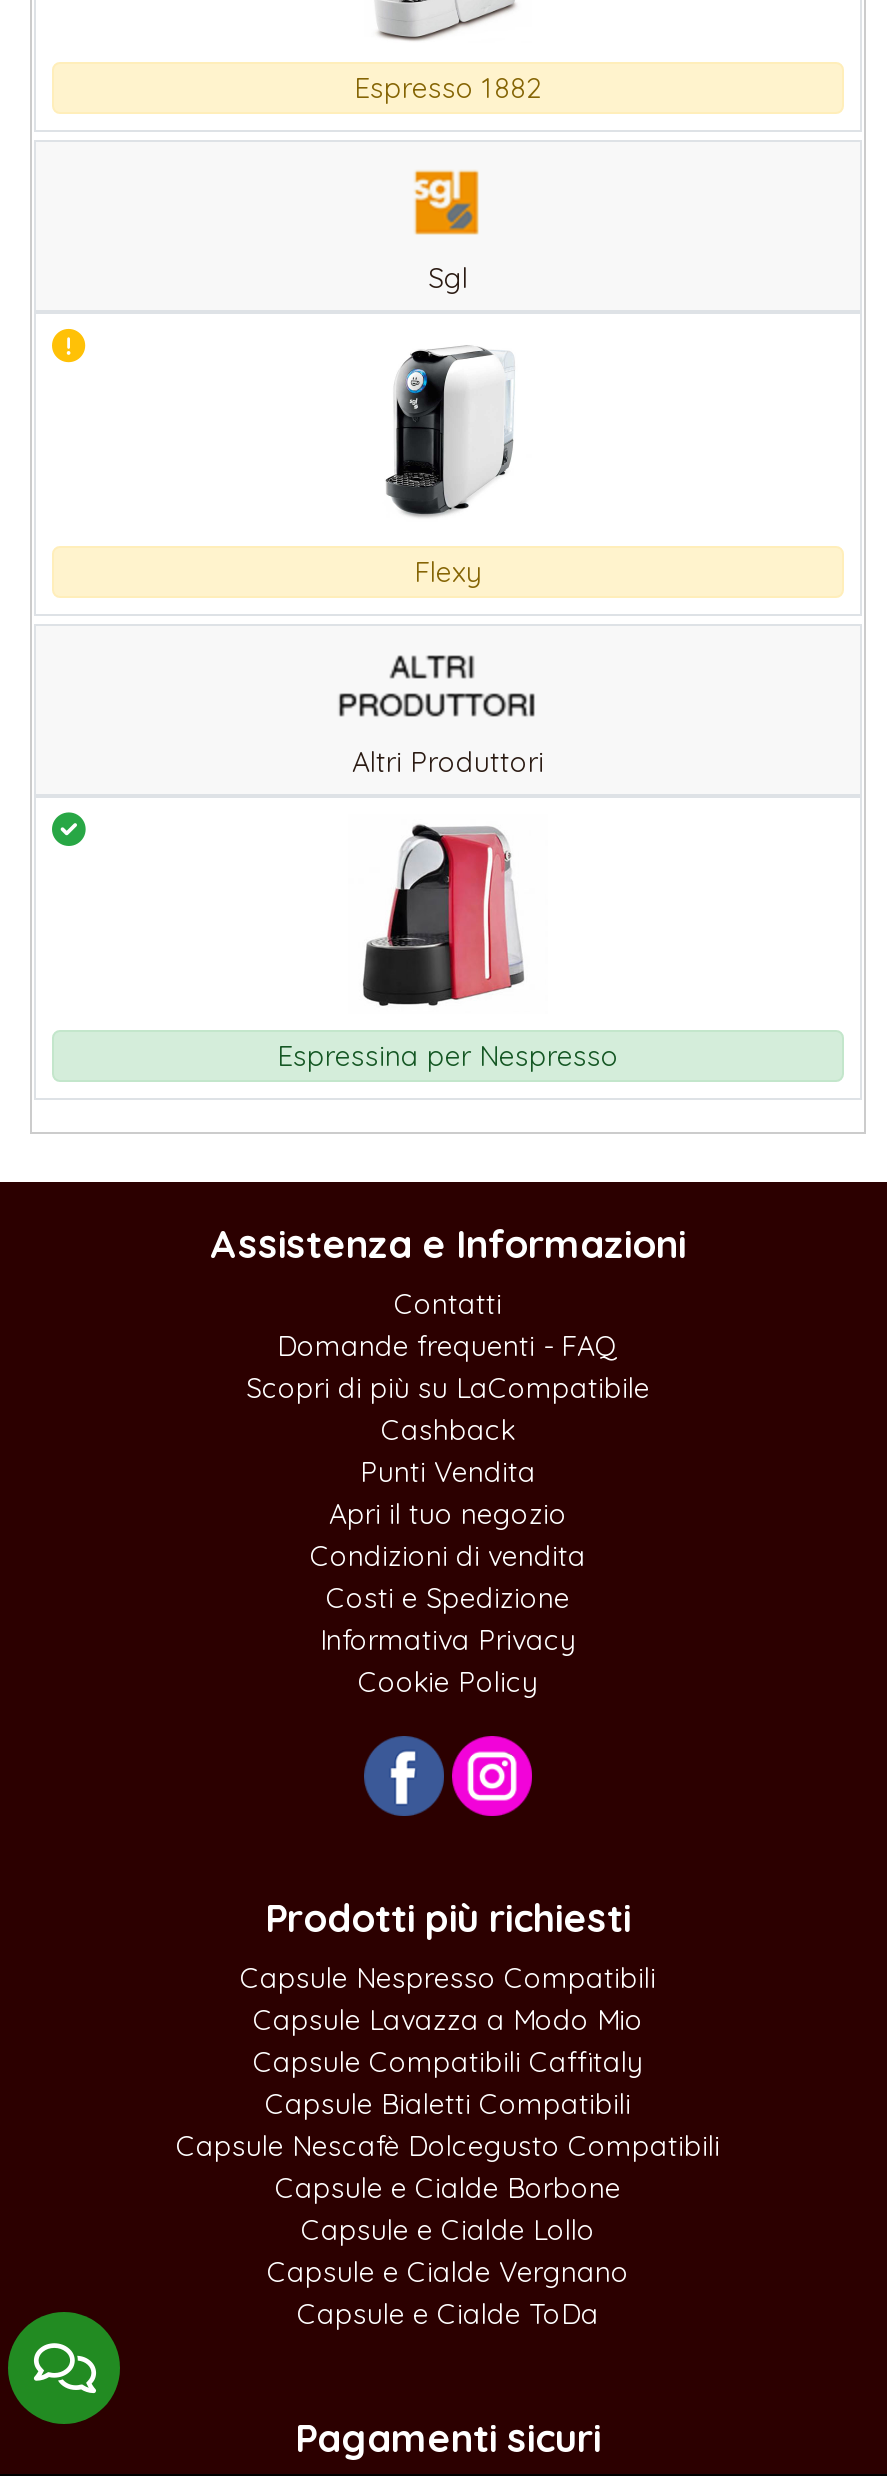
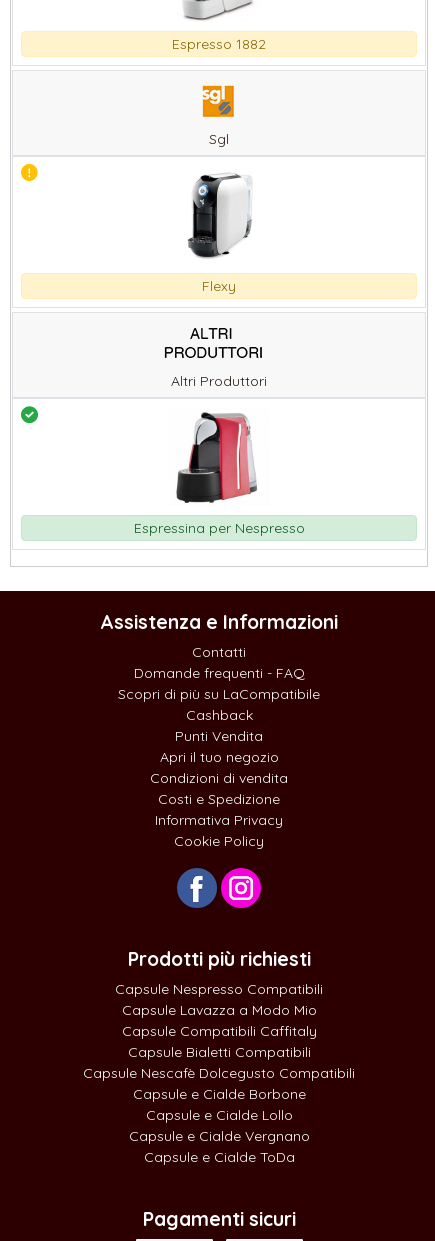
[6,2310,122,2426] [image] -> none

